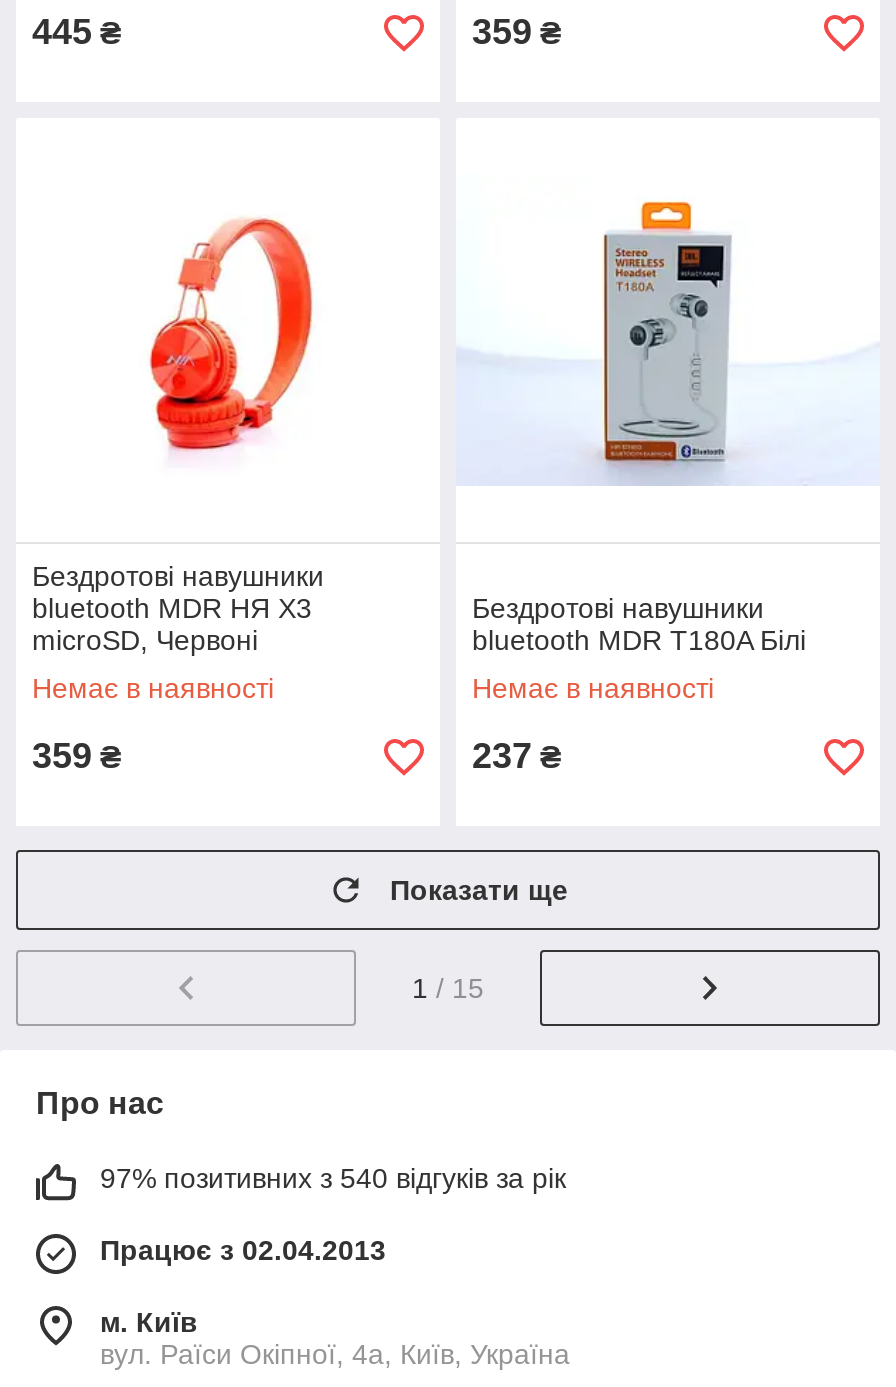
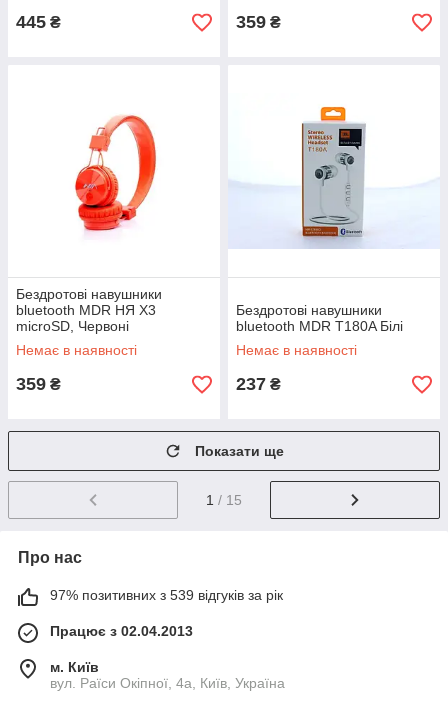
[100,1162,566,1194] 97% позитивних з 540 відгуків за рік -> [50,587,283,603] 97% позитивних з 539 відгуків за рік

